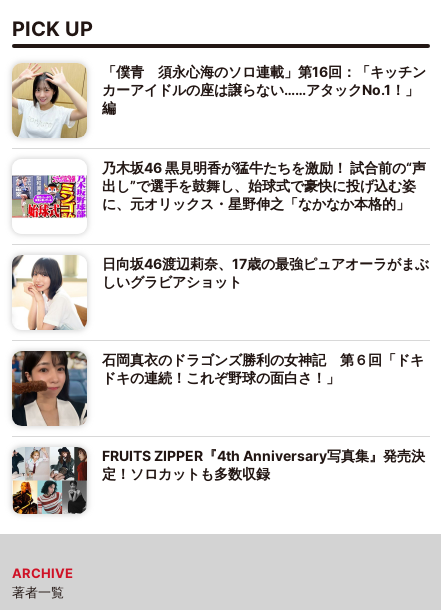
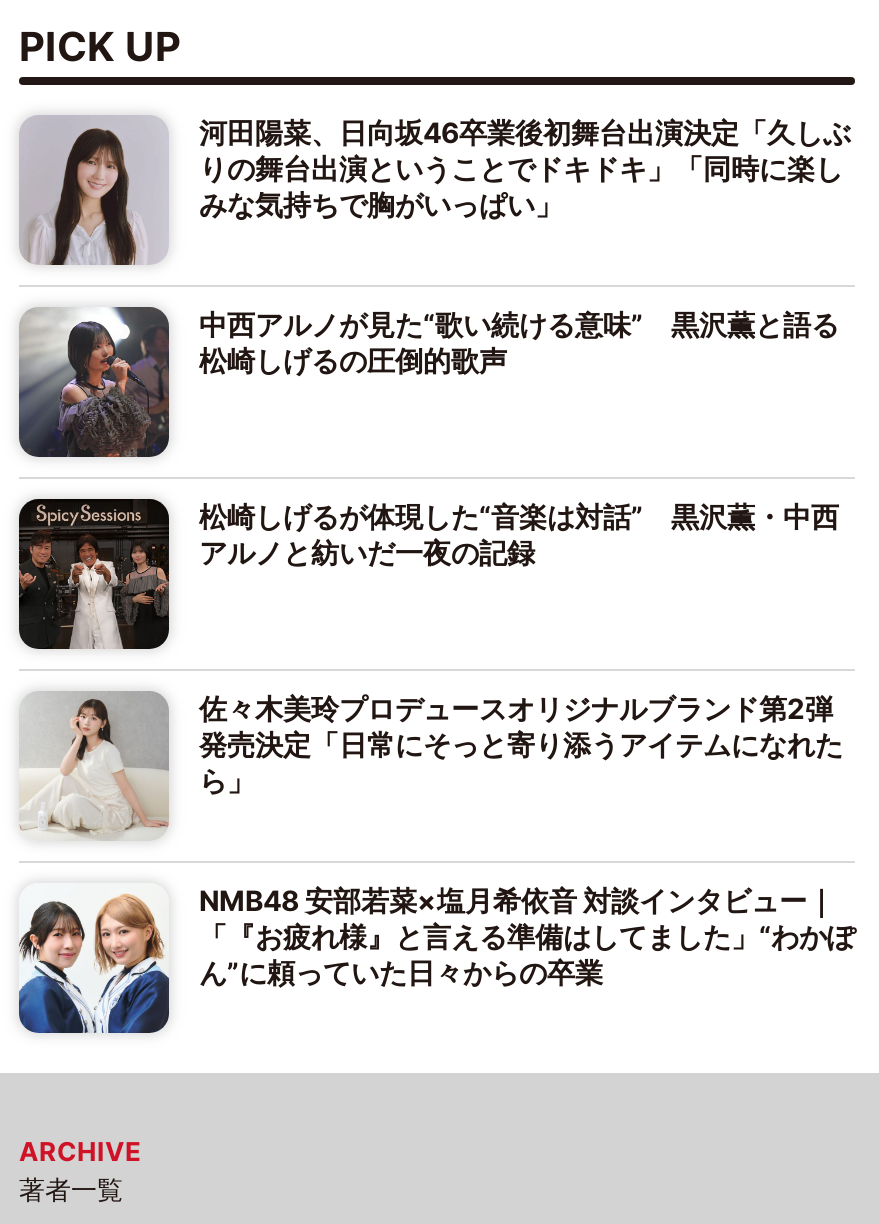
[12,63,426,139] [image] | 「僕青 須永心海のソロ連載」第16回：「キッチン | カーアイドルの座は譲らない……アタックNo.1！」 | 編 -> [21,114,851,267] [image] | 河田陽菜、日向坂46卒業後初舞台出演決定「久しぶ | りの舞台出演ということでドキドキ」「同時に楽し | みな気持ちで胸がいっぱい」
[12,159,426,227] [image] | 乃木坂46 黒見明香が猛牛たちを激励！ 試合前の“声 | 出し”で選手を鼓舞し、始球式で豪快に投げ込む姿 | に、元オリックス・星野伸之「なかなか本格的」 -> [17,305,839,459] [image] | 中西アルノが見た“歌い続ける意味” 黒沢薫と語る | 松崎しげるの圧倒的歌声
[11,255,429,331] [image] | 日向坂46渡辺莉奈、17歳の最強ピュアオーラがまぶ | しいグラビアショット -> [17,497,839,651] [image] | 松崎しげるが体現した“音楽は対話” 黒沢薫・中西 | アルノと紡いだ一夜の記録
[11,351,424,427] [image] | 石岡真衣のドラゴンズ勝利の女神記 第６回「ドキ | ドキの連続！これぞ野球の面白さ！」 -> [19,690,843,841] [image] | 佐々木美玲プロデュースオリジナルブランド第2弾 | 発売決定「日常にそっと寄り添うアイテムになれた | ら」
[11,446,425,515] [image] | FRUITS ZIPPER『4th Anniversary写真集』発売決 | 定！ソロカットも多数収録 -> [17,882,855,1035] [image] | NMB48 安部若菜×塩月希依音 対談インタビュー｜ | 「『お疲れ様』と言える準備はしてました」“わかぽ | ん”に頼っていた日々からの卒業

